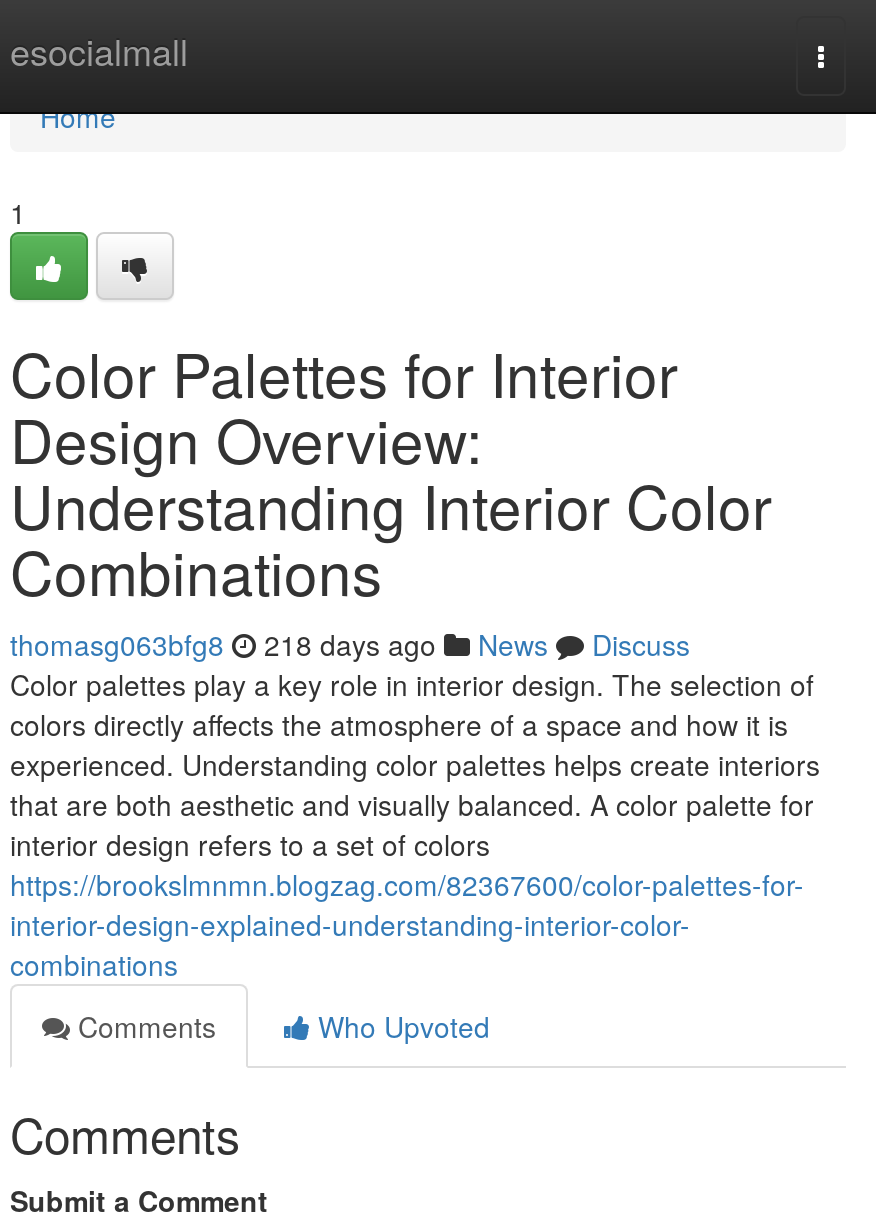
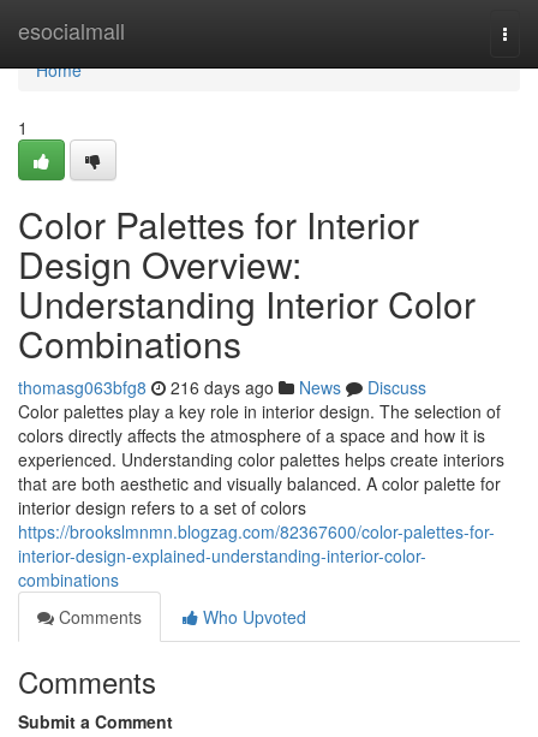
[10,624,690,664] thomasg063bfg8 218 days ago News Discuss -> [18,375,426,399] thomasg063bfg8 216 days ago News Discuss

